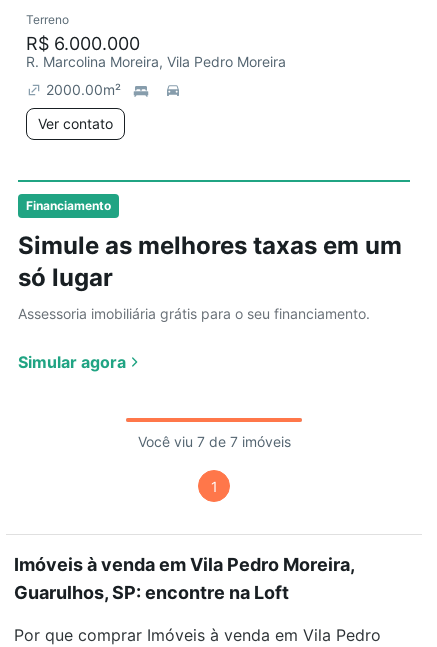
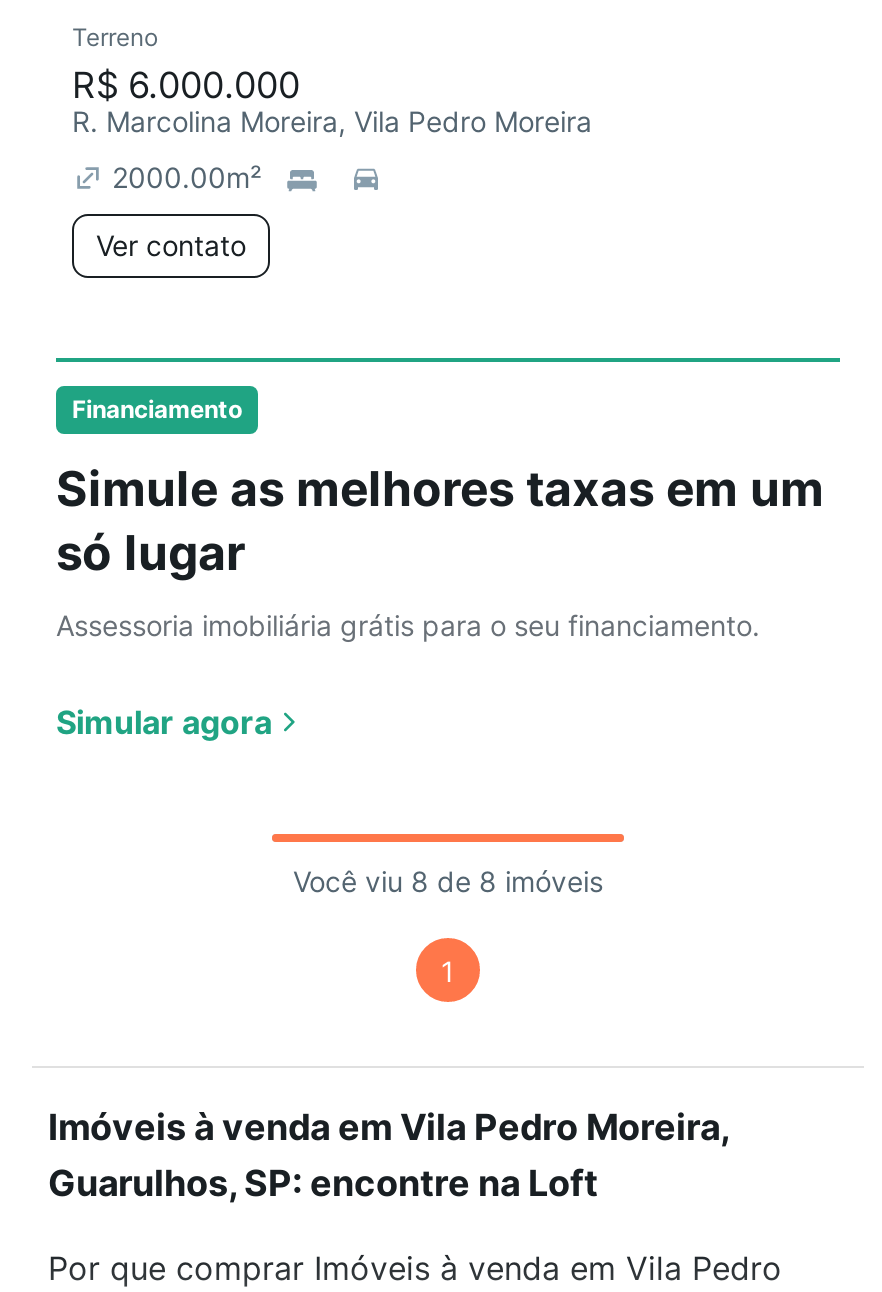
[137,433,290,450] Você viu 7 de 7 imóveis -> [293,864,603,898] Você viu 8 de 8 imóveis

